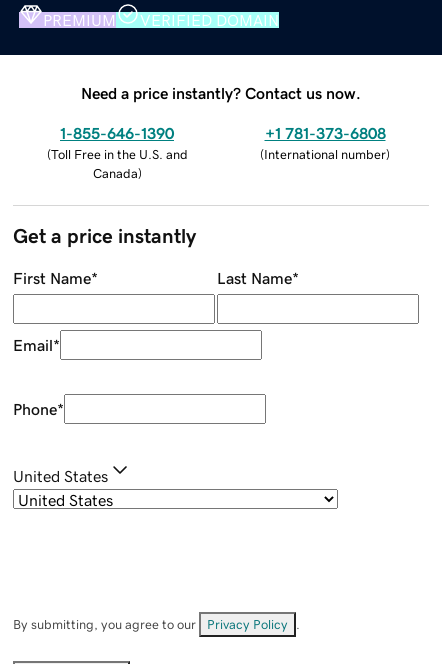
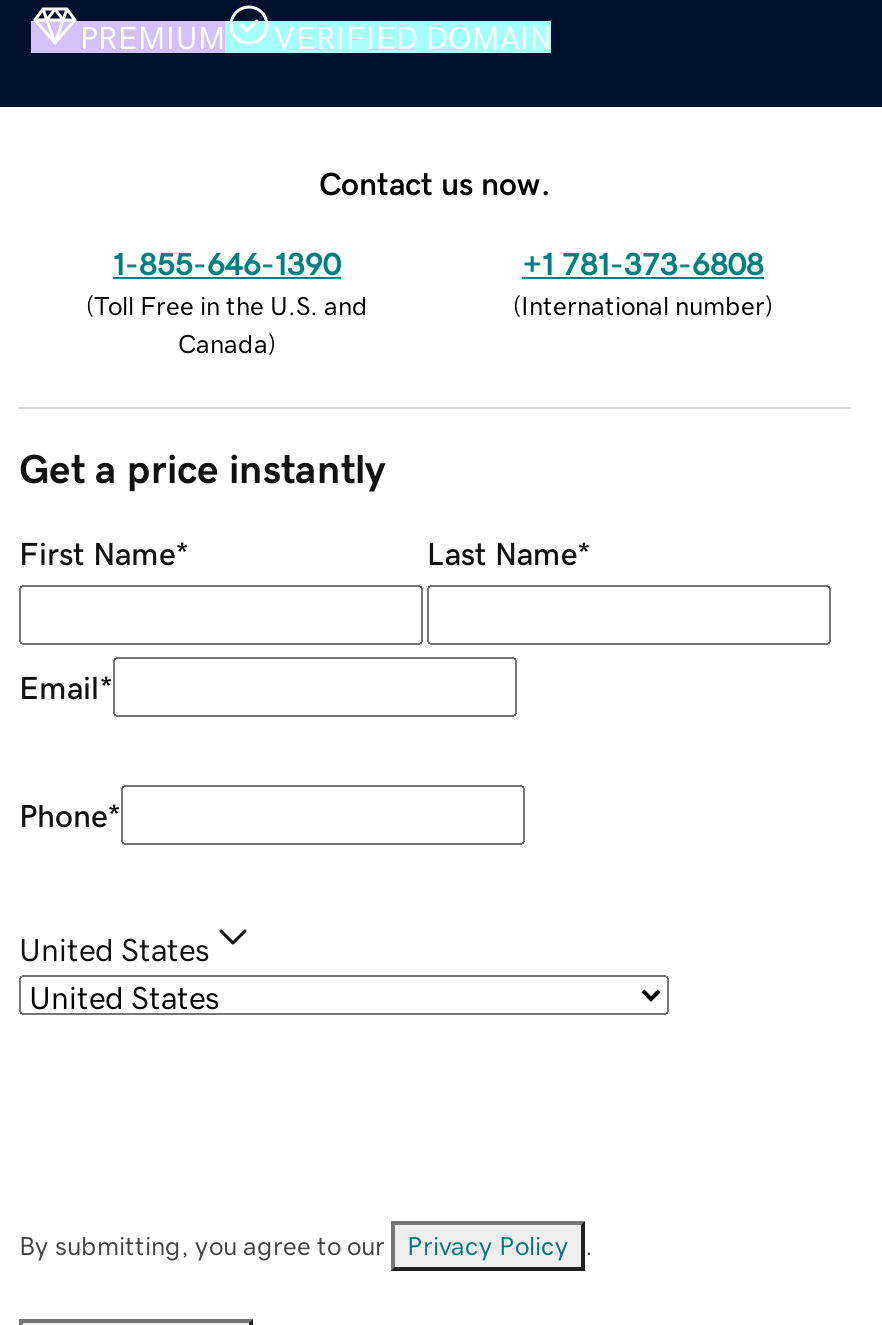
[81,85,361,101] Need a price instantly? Contact us now. -> [319,166,551,198] Contact us now.

